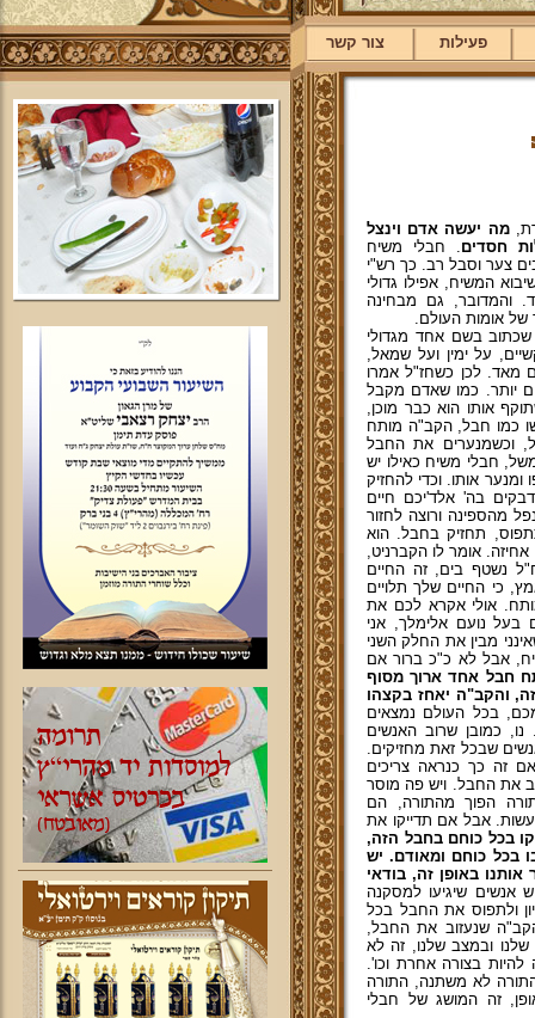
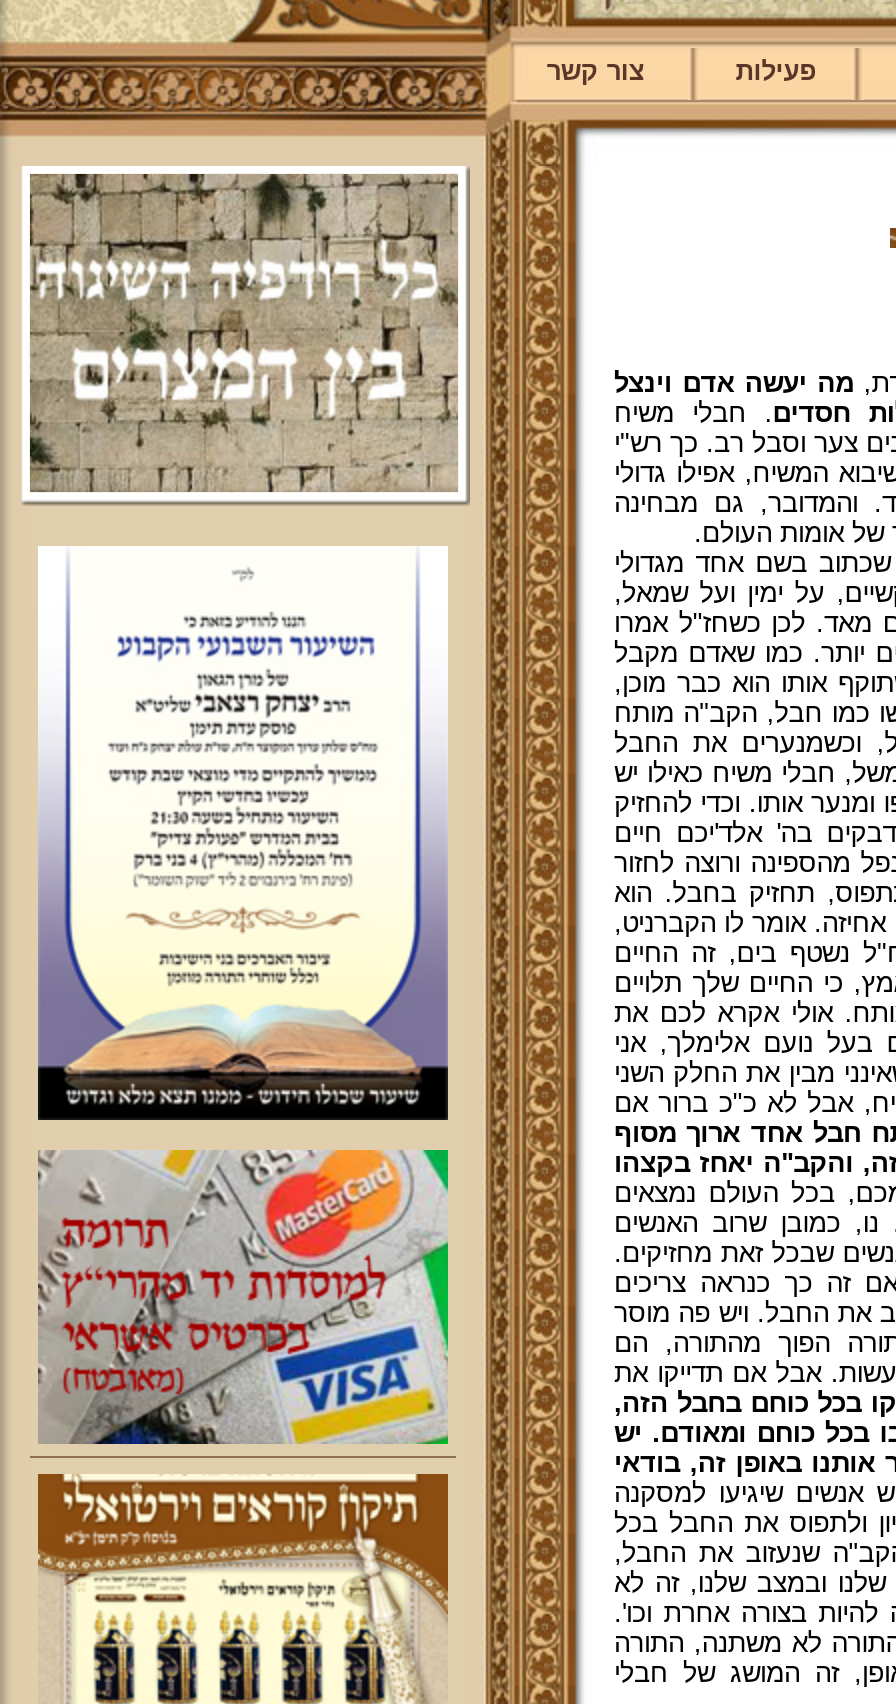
[17,103,273,294] [image] -> [28,172,460,494] [image]

